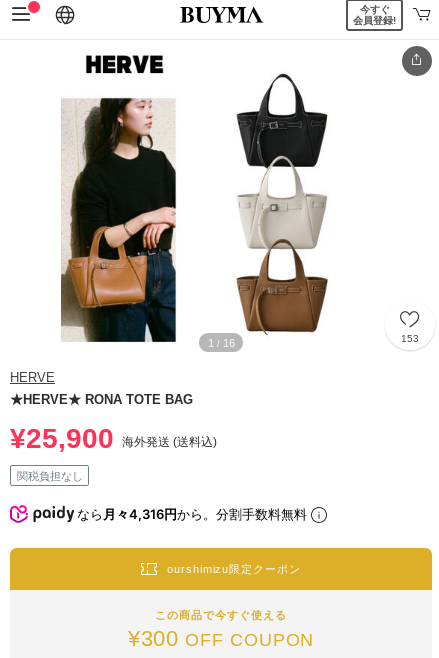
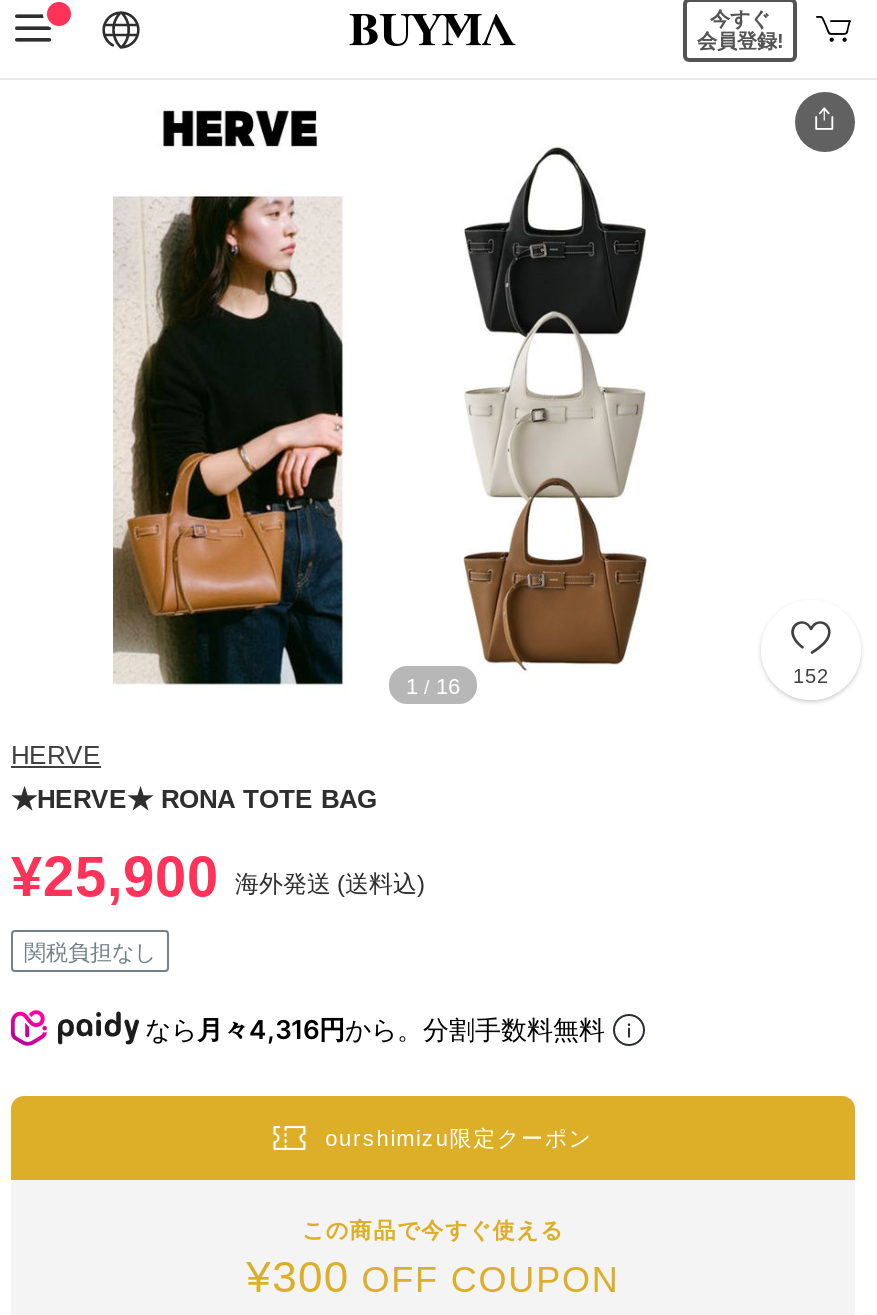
[401,332,419,343] 153 -> [793,665,829,687] 152

